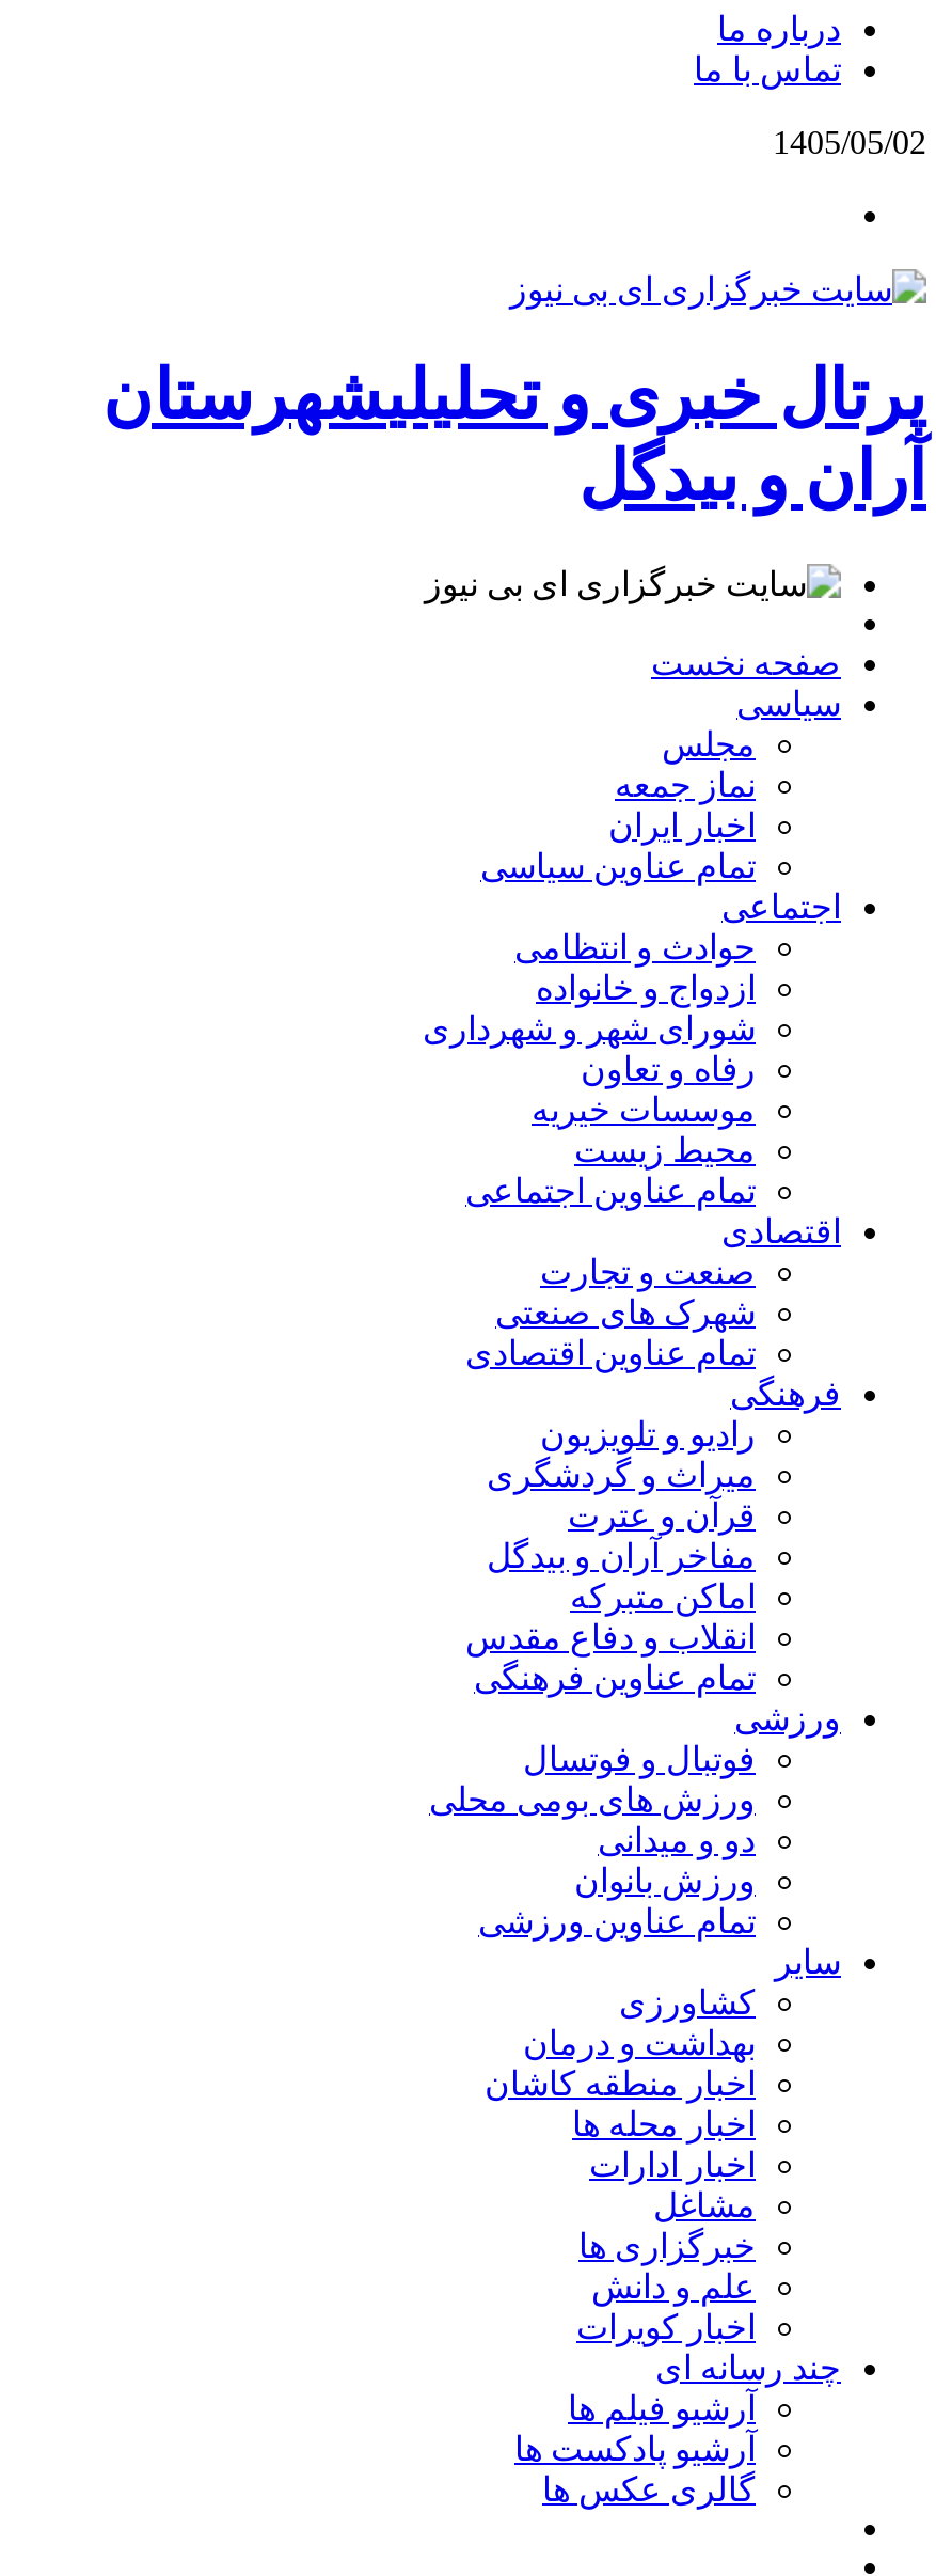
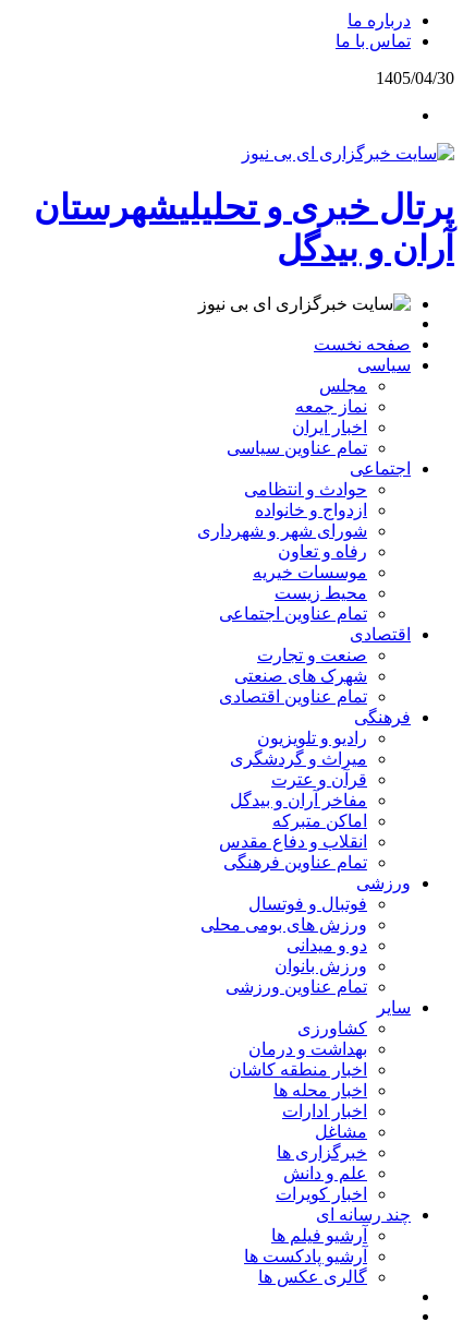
[773,124,926,160] 1405/05/02 -> [376,69,454,87] 1405/04/30

